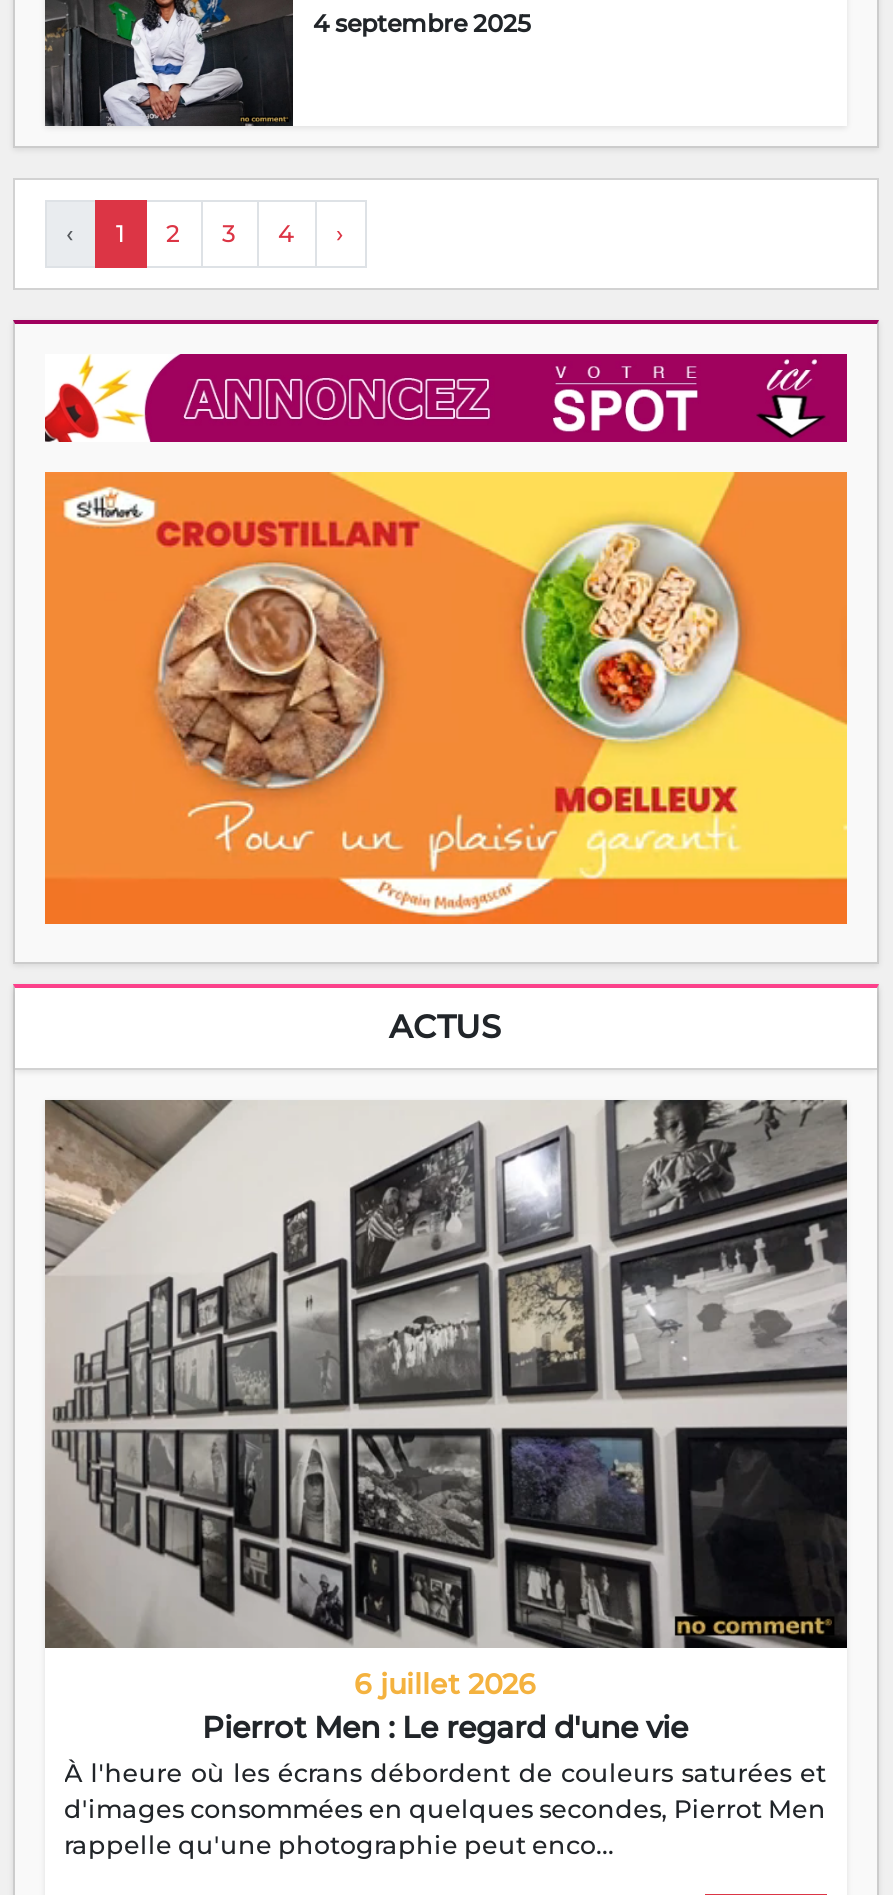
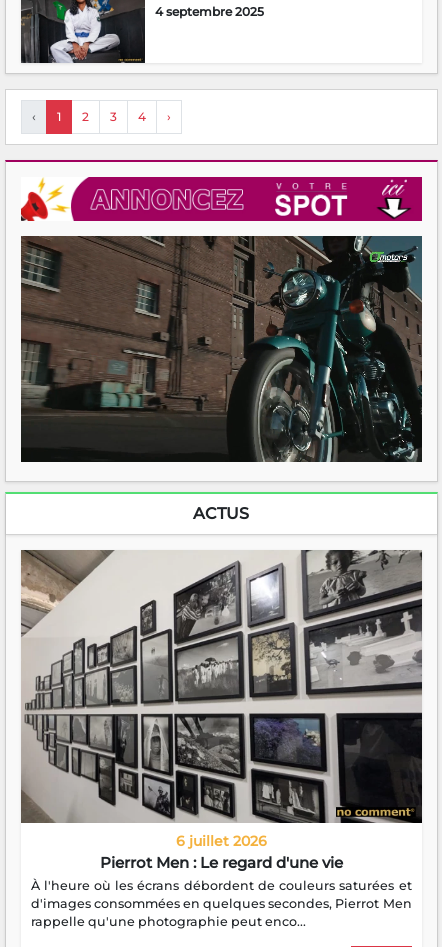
[43,470,849,926] [image] -> [20,235,423,463] [image]

